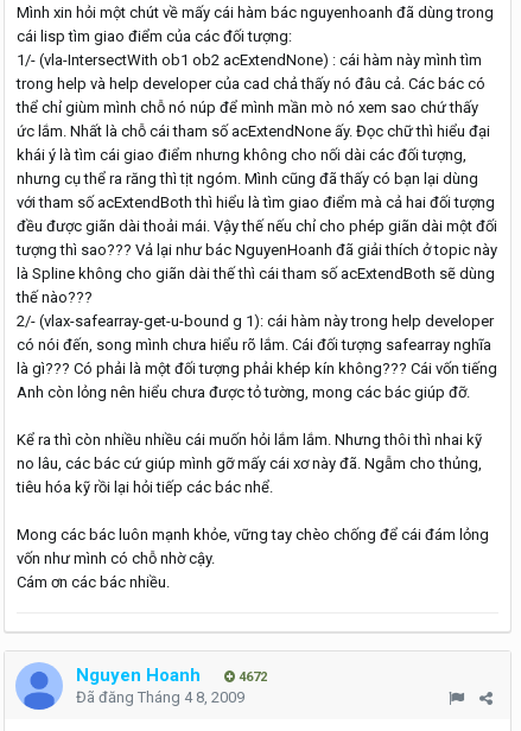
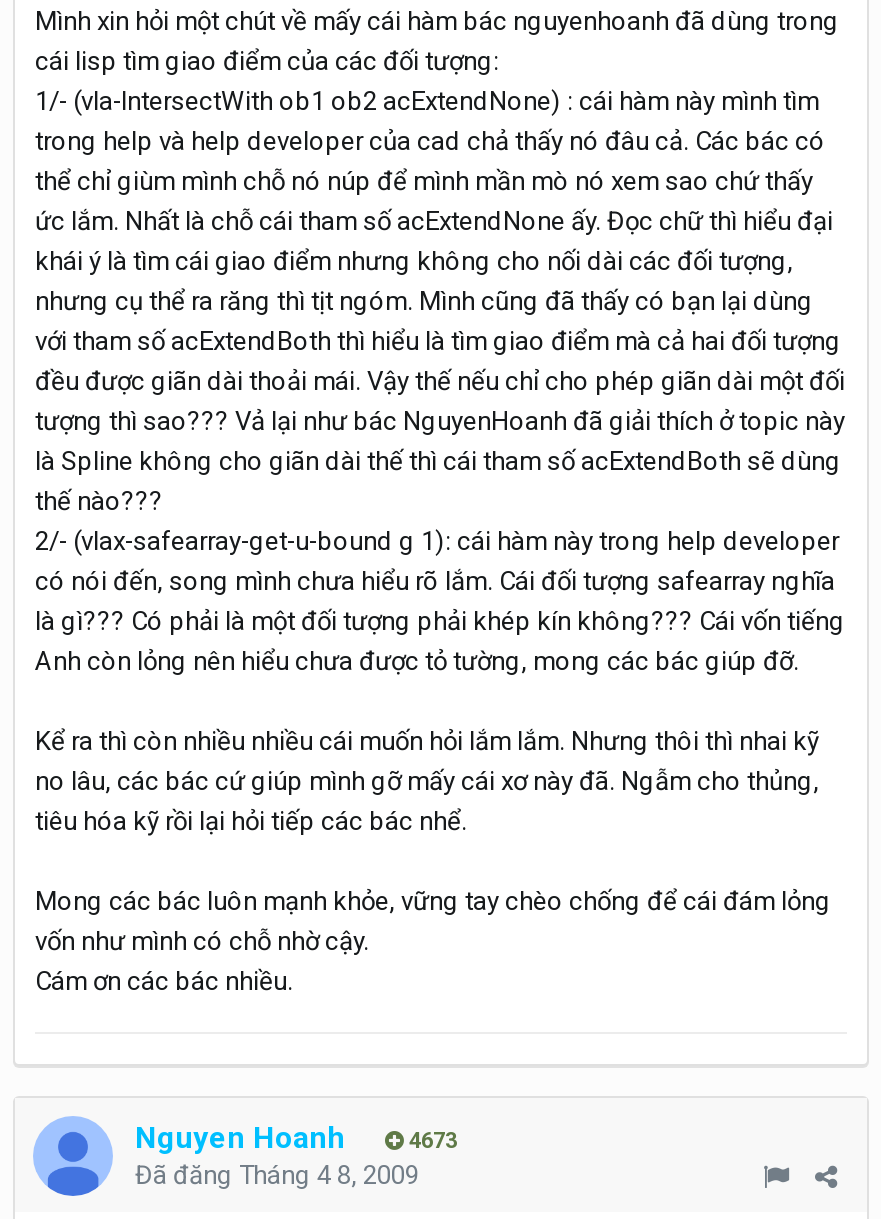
[235,669,267,685] 4672 -> [403,1128,457,1154] 4673

